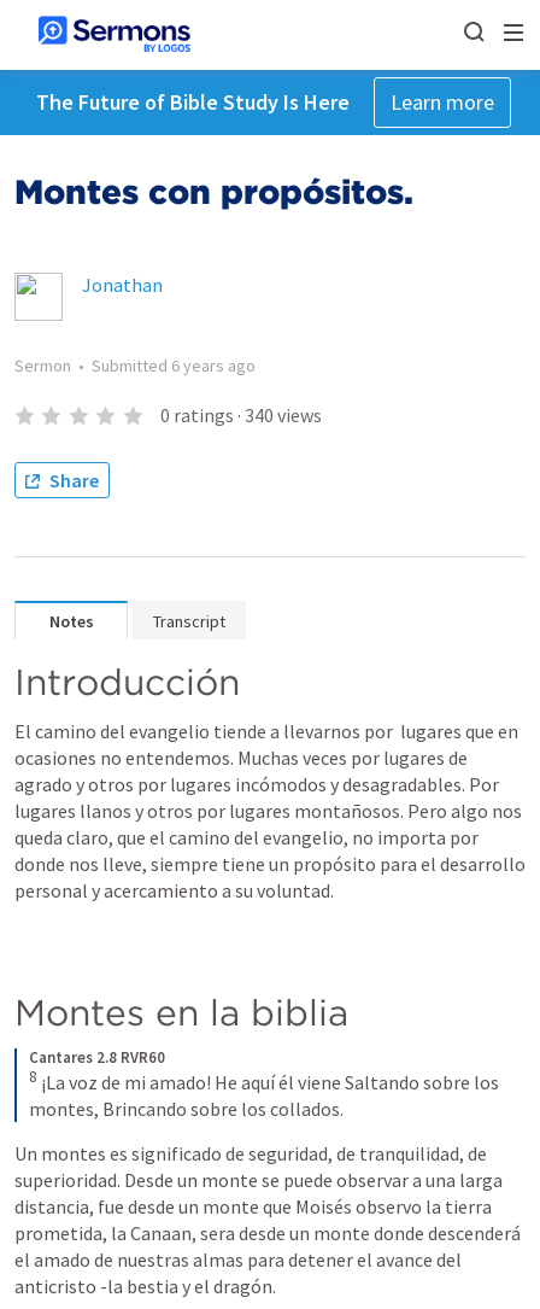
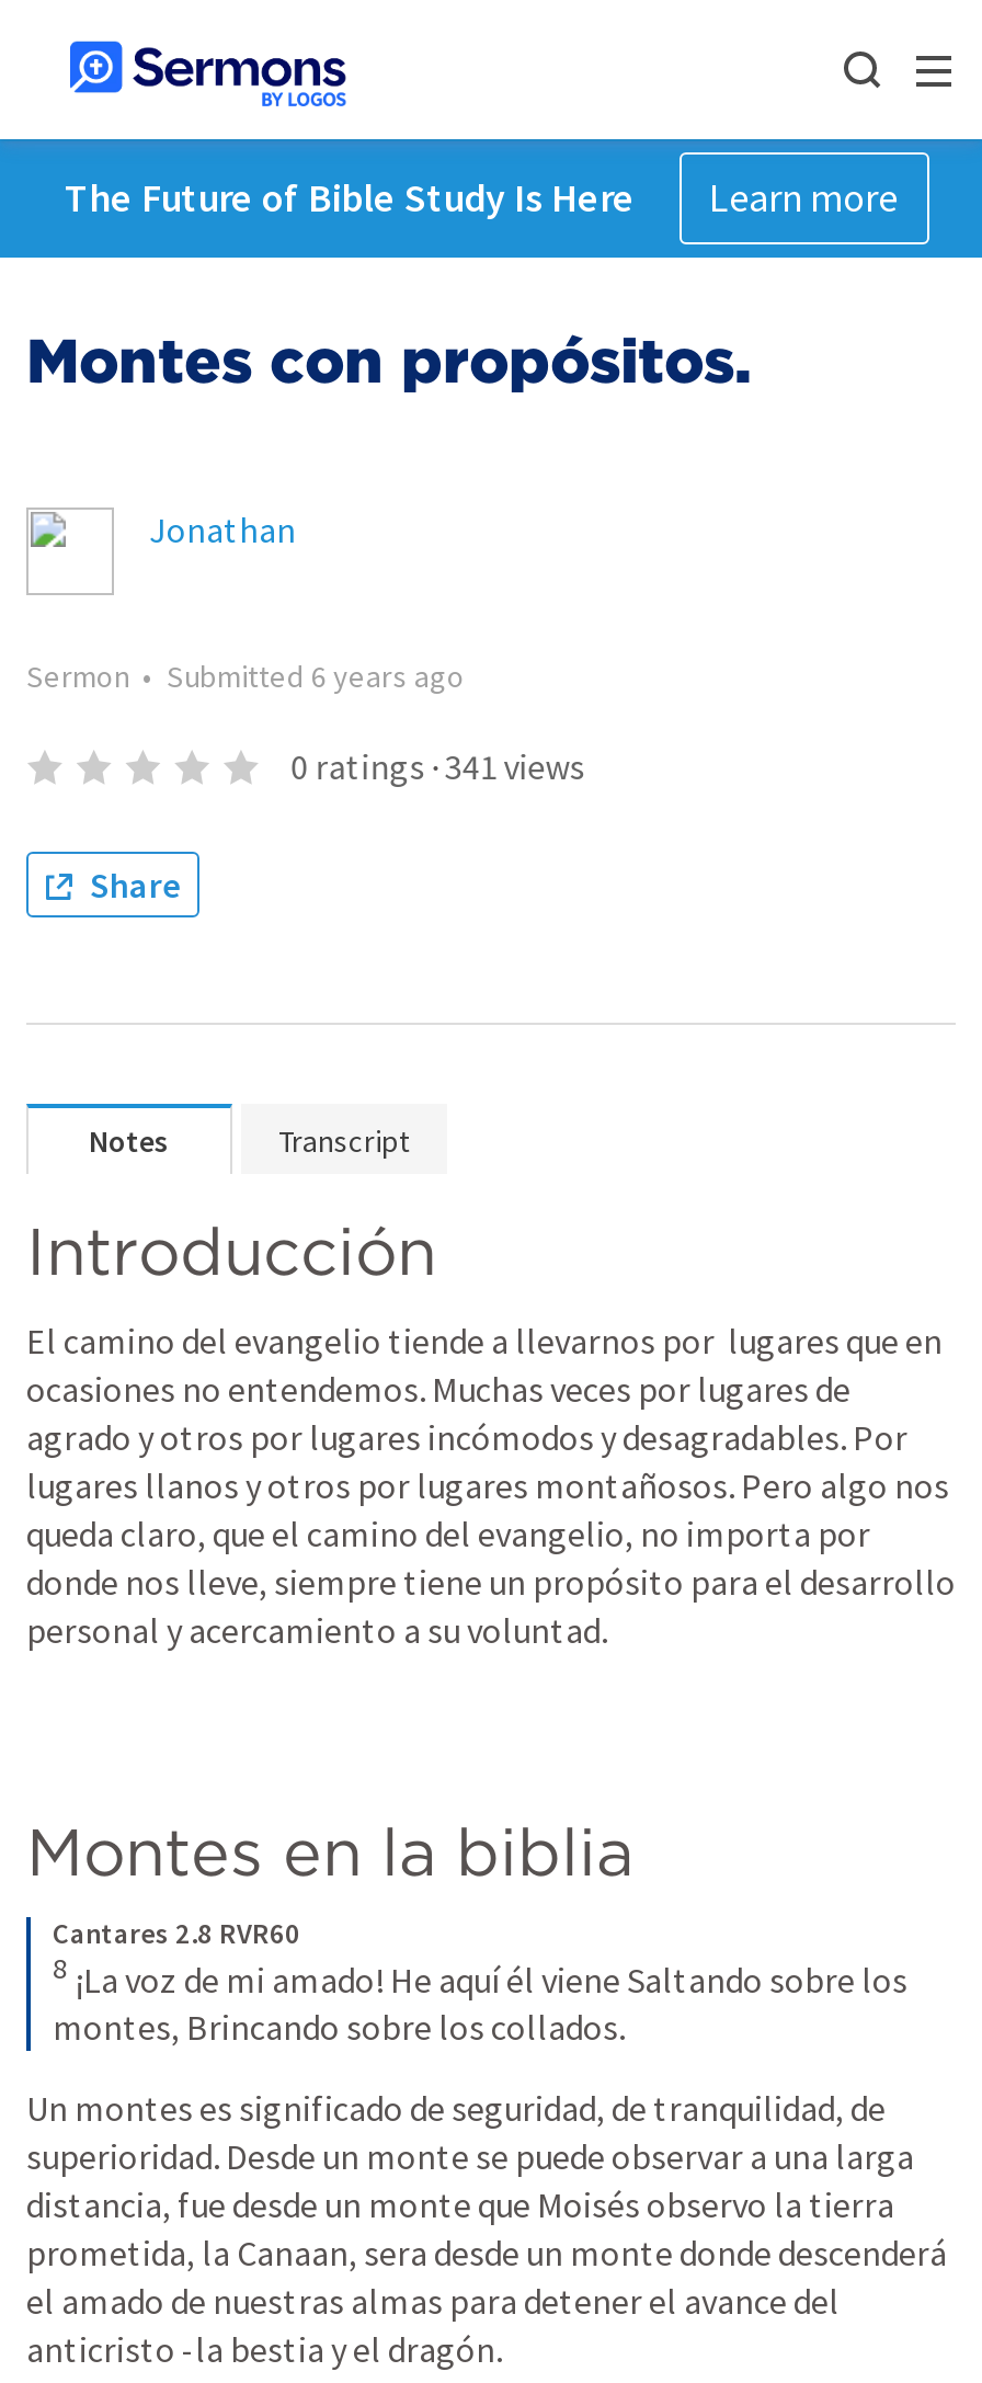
[160,403,321,427] 0 ratings · 340 views -> [291,744,585,788] 0 ratings · 341 views

